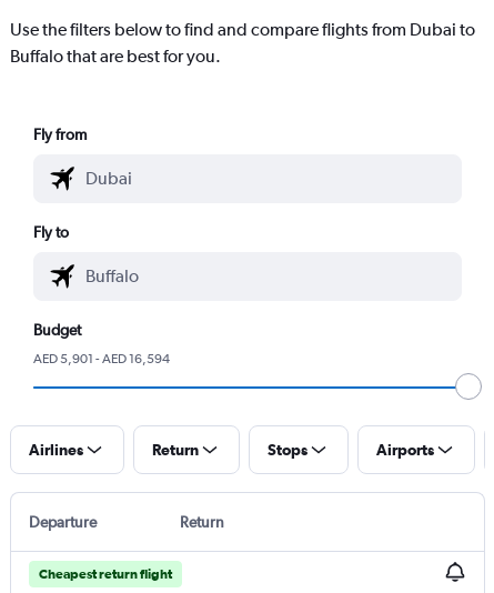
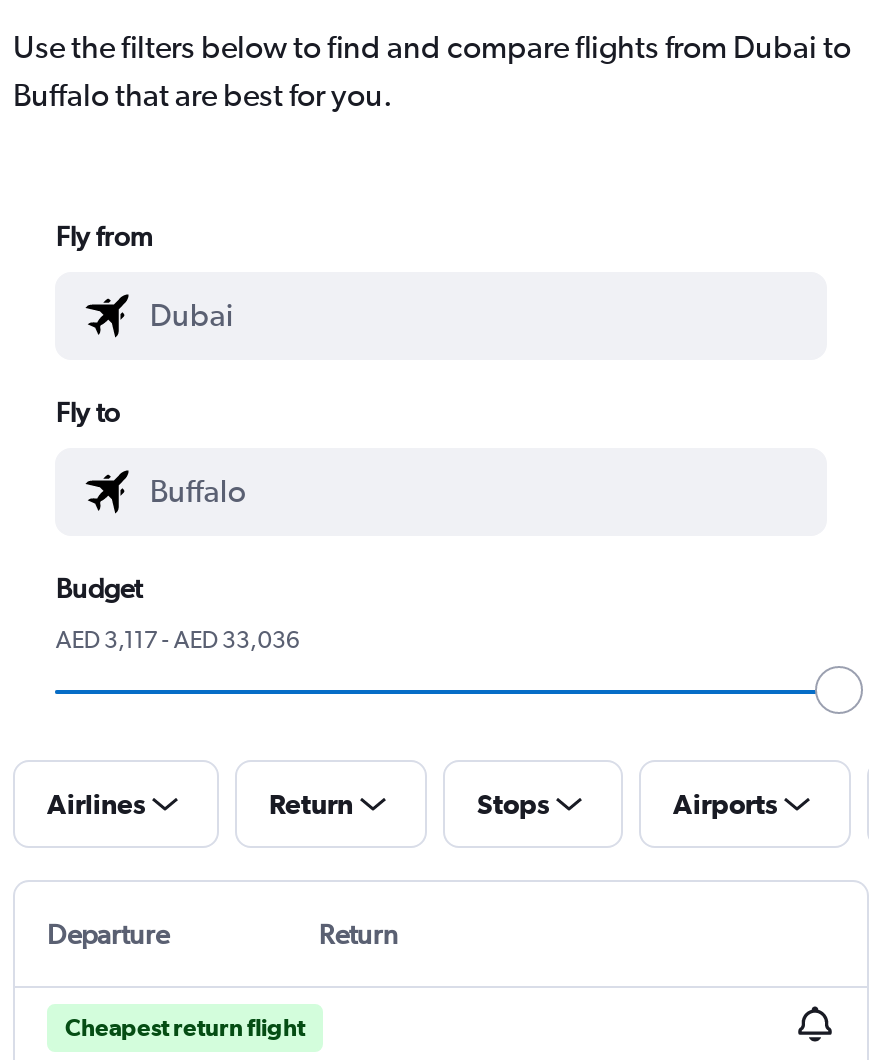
[34,351,170,366] AED 5,901 - AED 16,594 -> [56,626,300,654] AED 3,117 - AED 33,036

